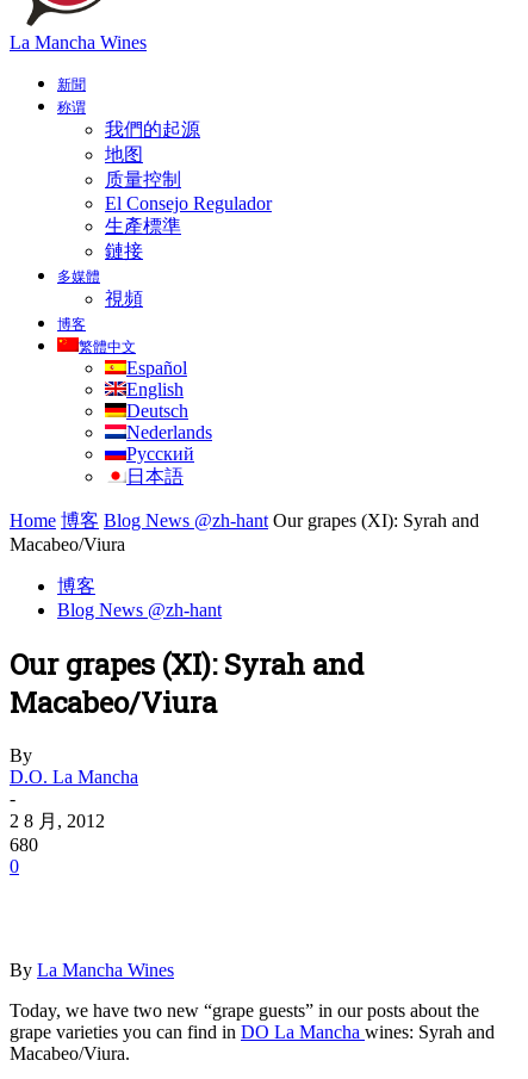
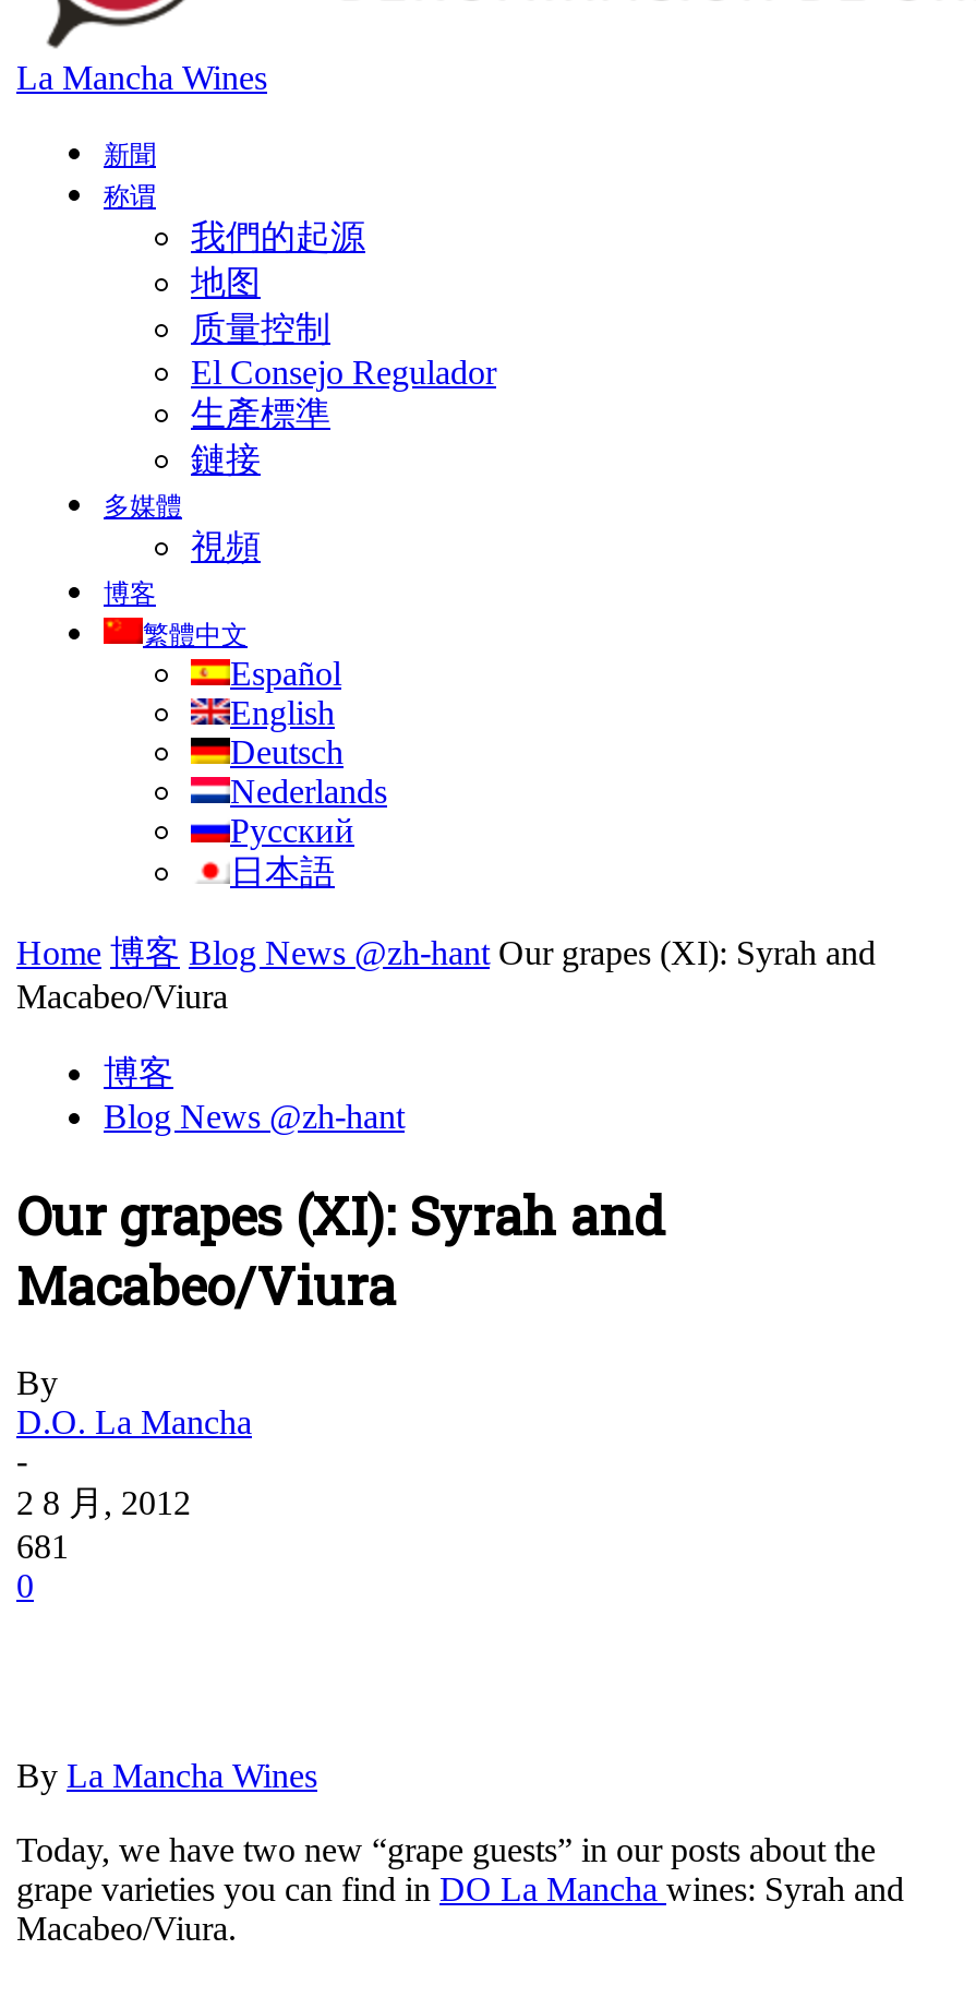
[10,834,38,855] 680 -> [16,1527,69,1564] 681

